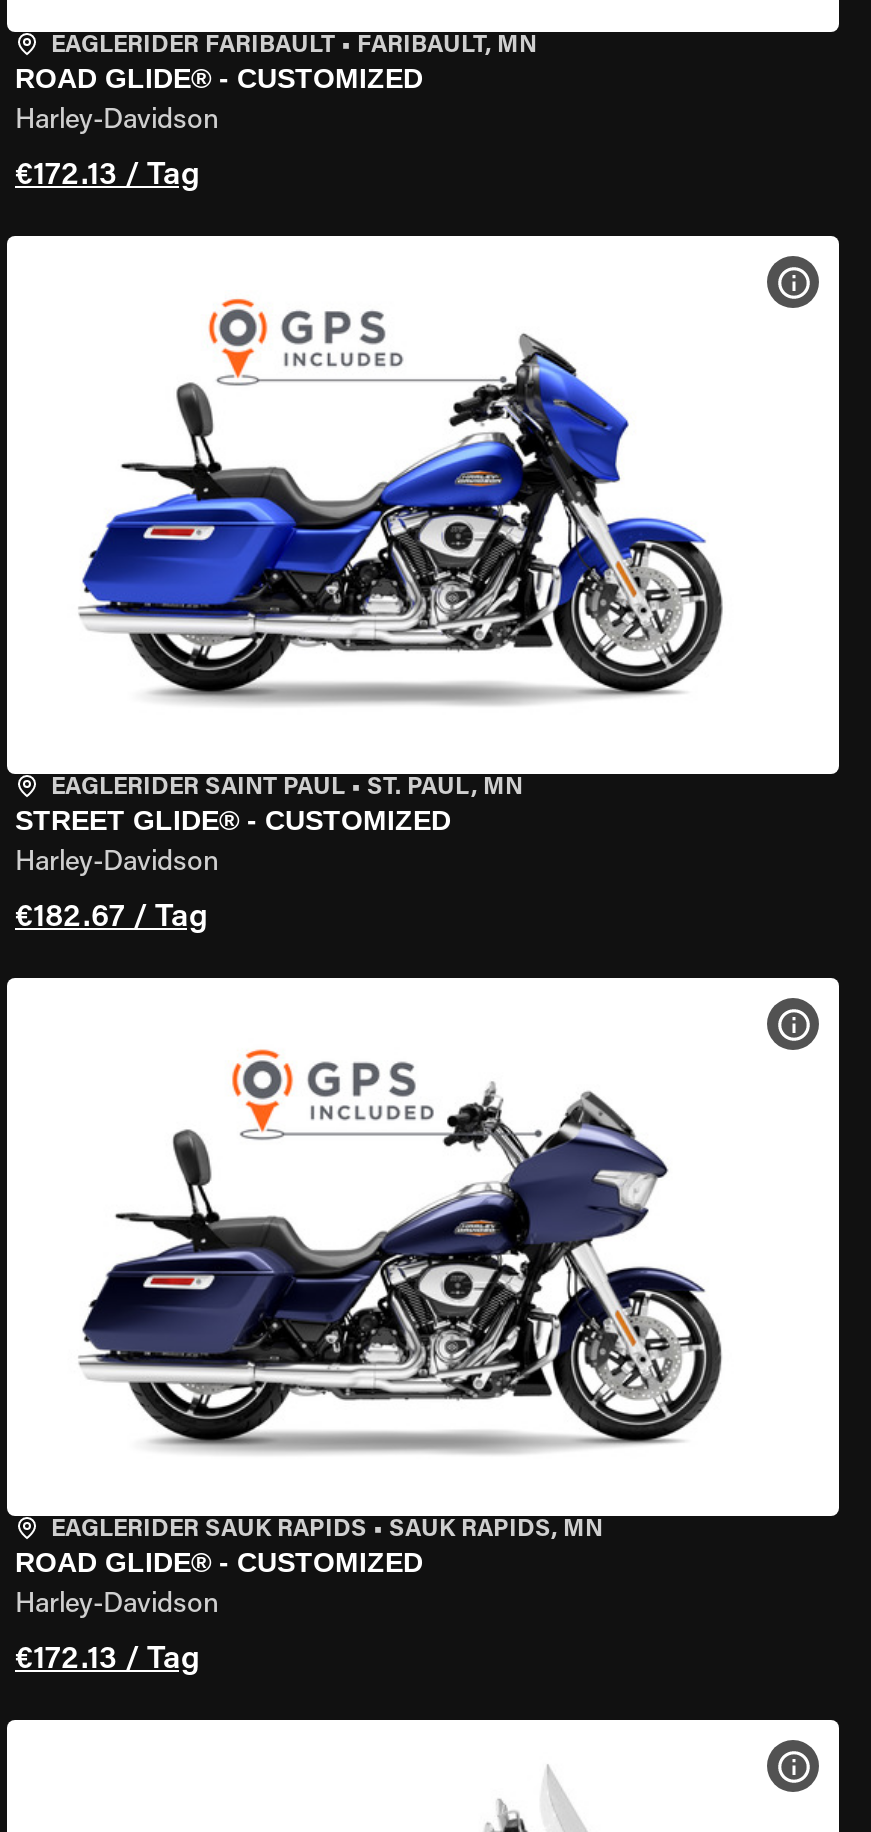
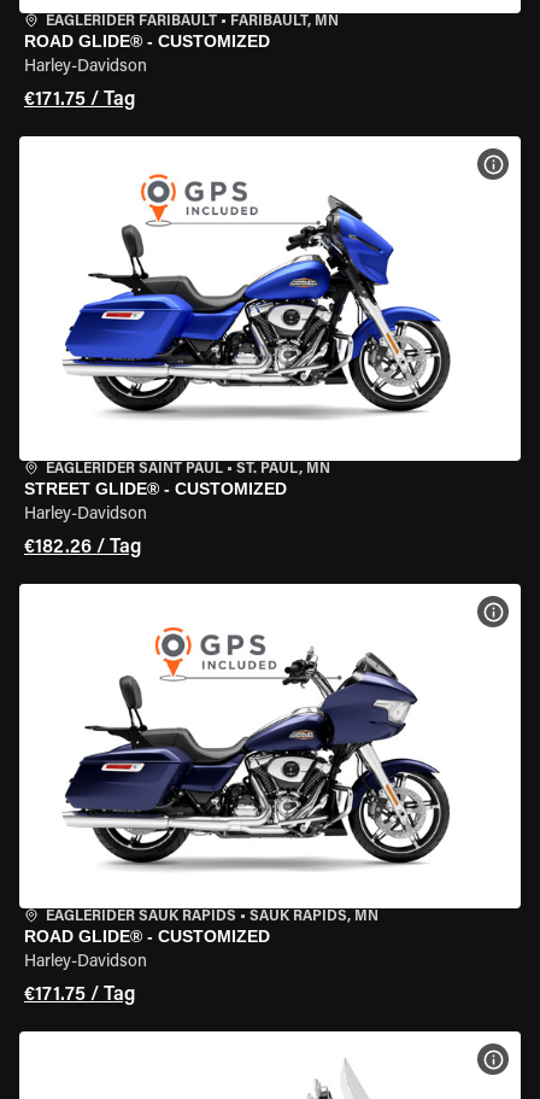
[15,160,199,192] €172.13 / Tag -> [24,90,135,110] €171.75 / Tag
[15,902,207,934] €182.67 / Tag -> [24,538,141,557] €182.26 / Tag
[15,1644,199,1676] €172.13 / Tag -> [24,986,135,1005] €171.75 / Tag

